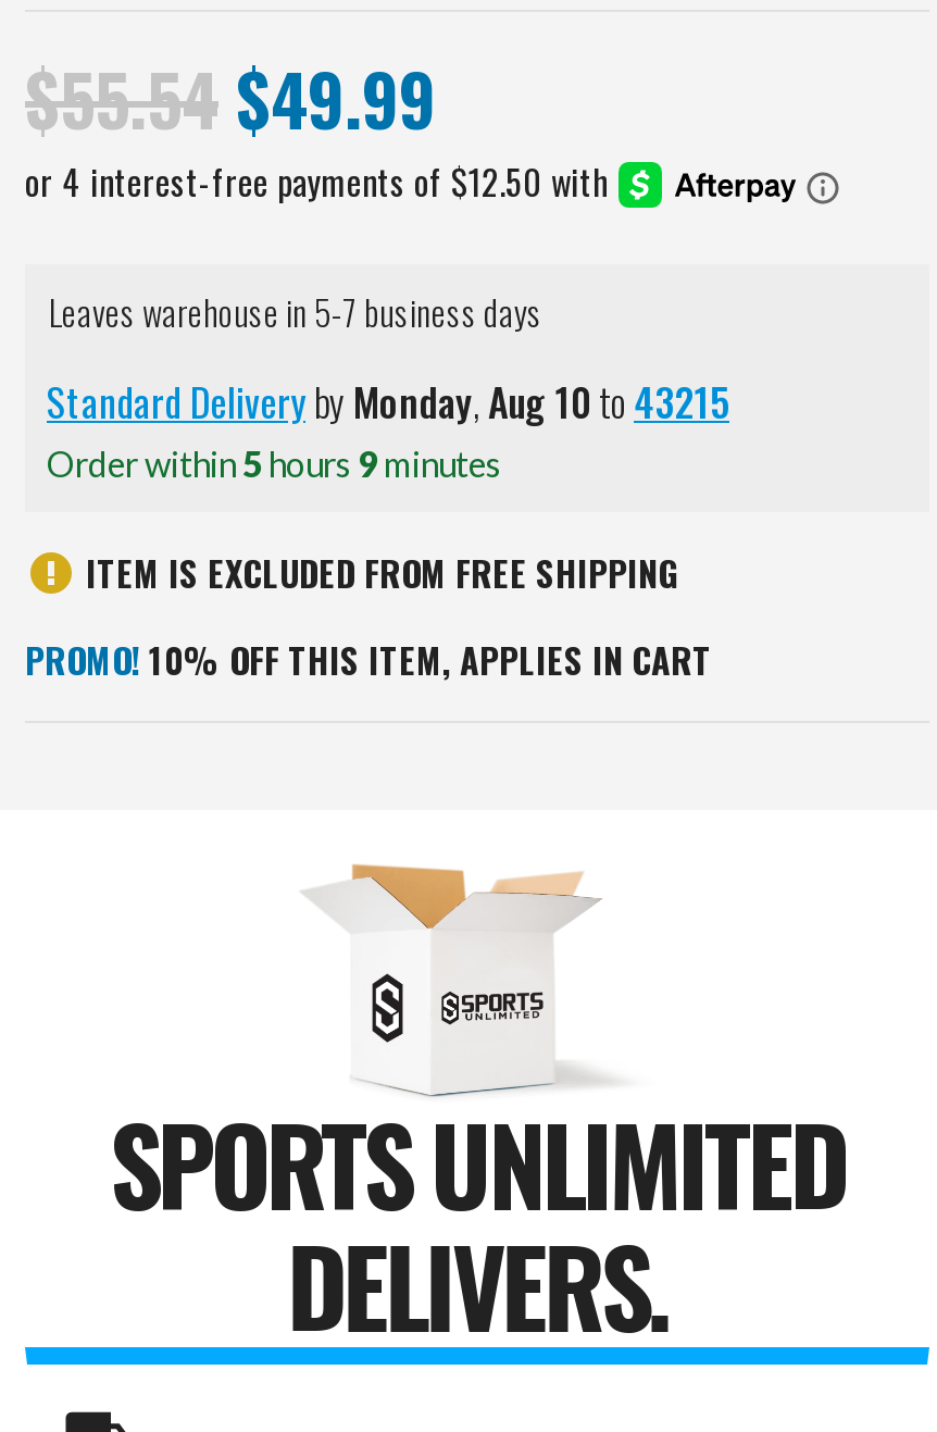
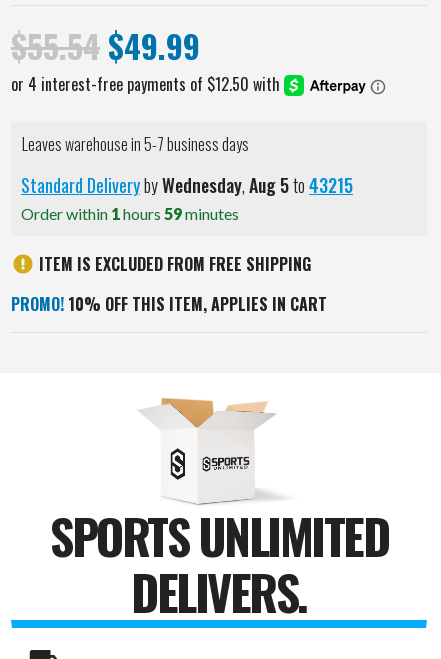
[47,373,729,430] Standard Delivery by Monday, Aug 10 to 43215 -> [21,172,353,198] Standard Delivery by Wednesday, Aug 5 to 43215
[47,443,501,484] Order within 5 hours 9 minutes -> [21,204,239,223] Order within 1 hours 59 minutes

